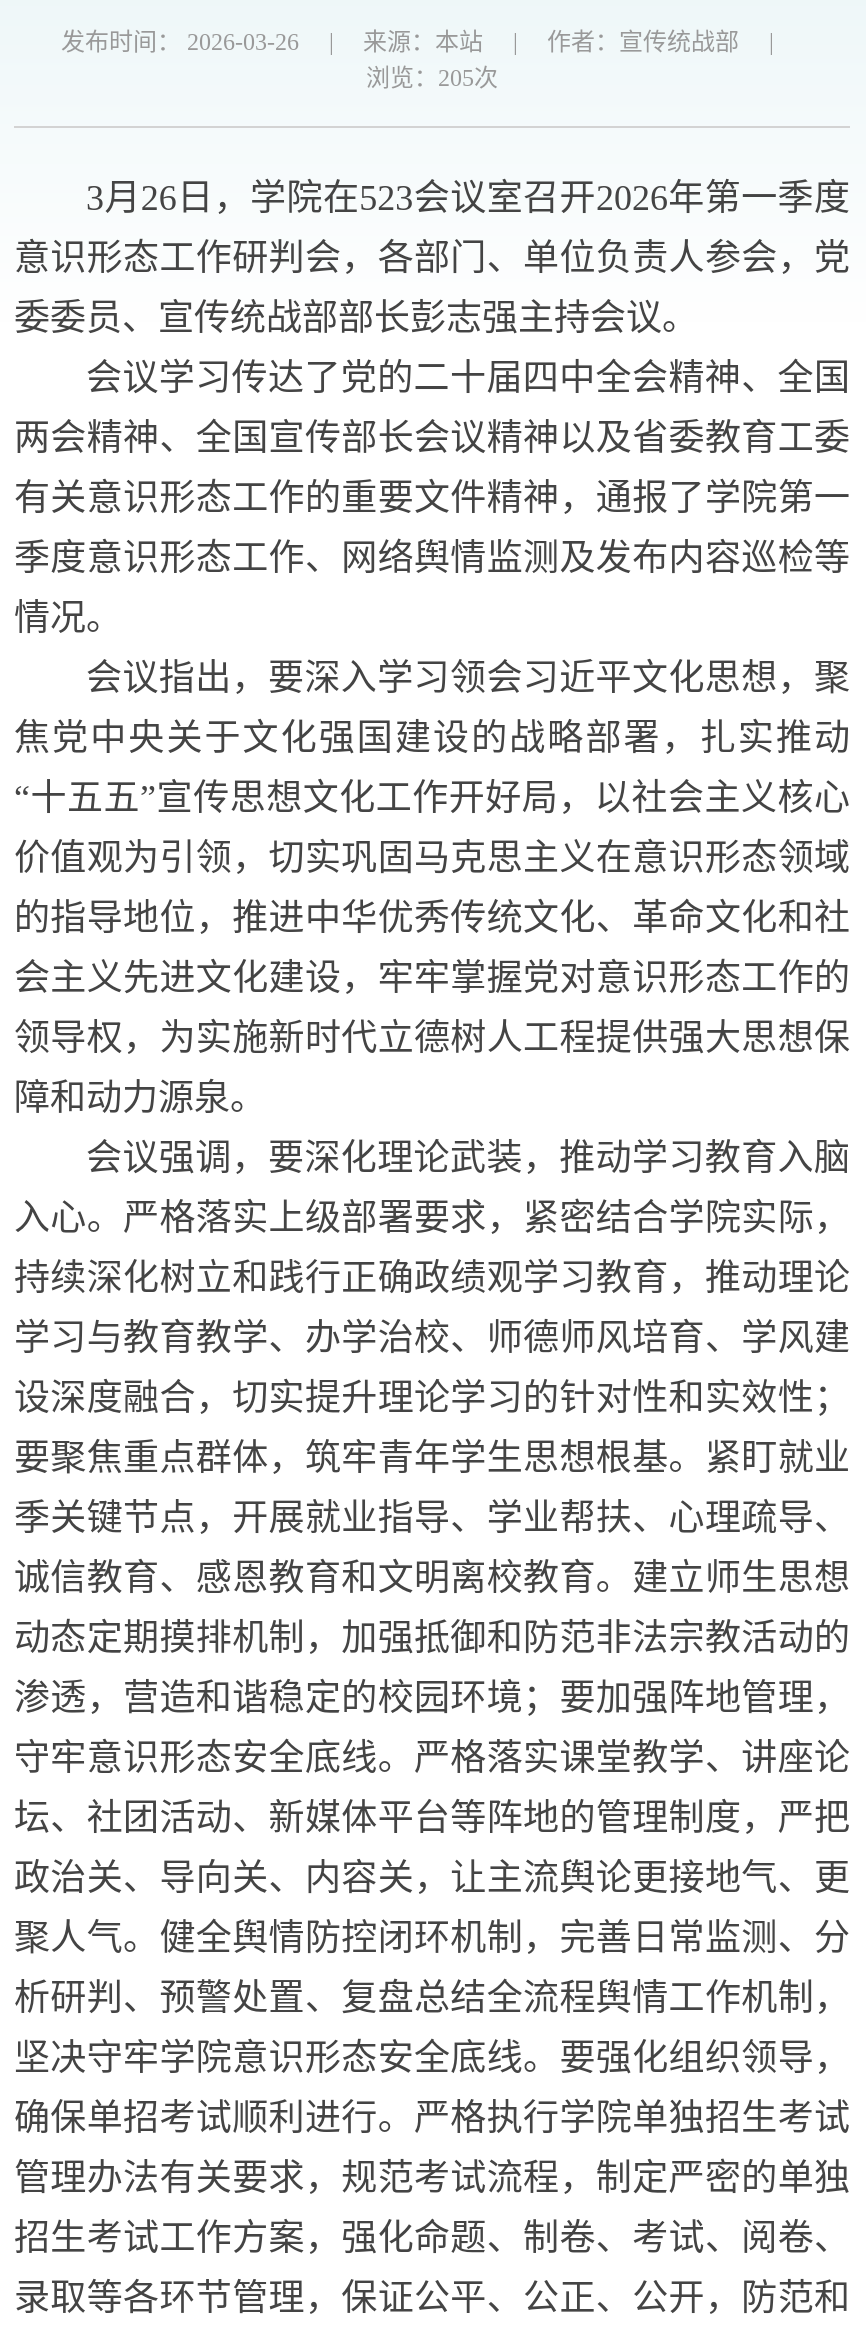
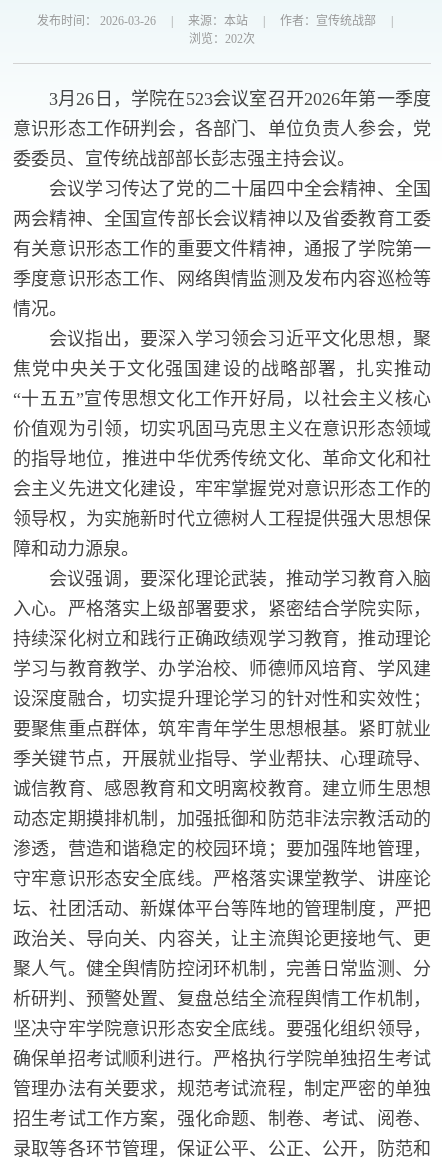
[366,64,498,92] 浏览：205次 -> [189,32,255,46] 浏览：202次

